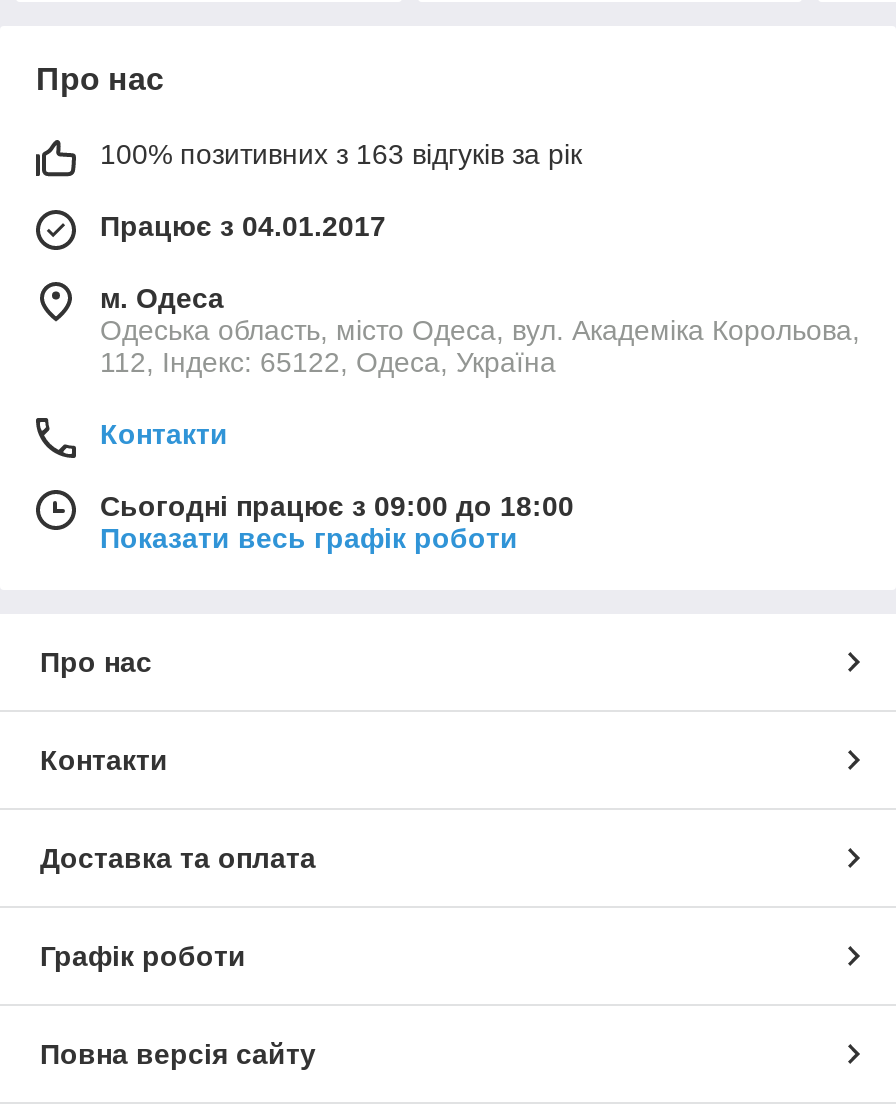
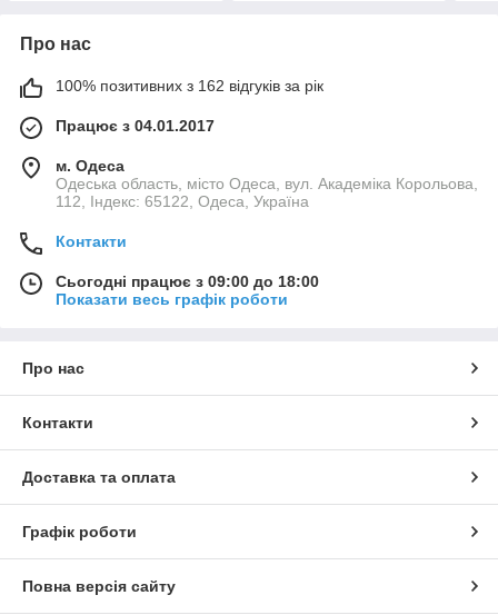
[100,138,582,170] 100% позитивних з 163 відгуків за рік -> [56,77,323,95] 100% позитивних з 162 відгуків за рік

